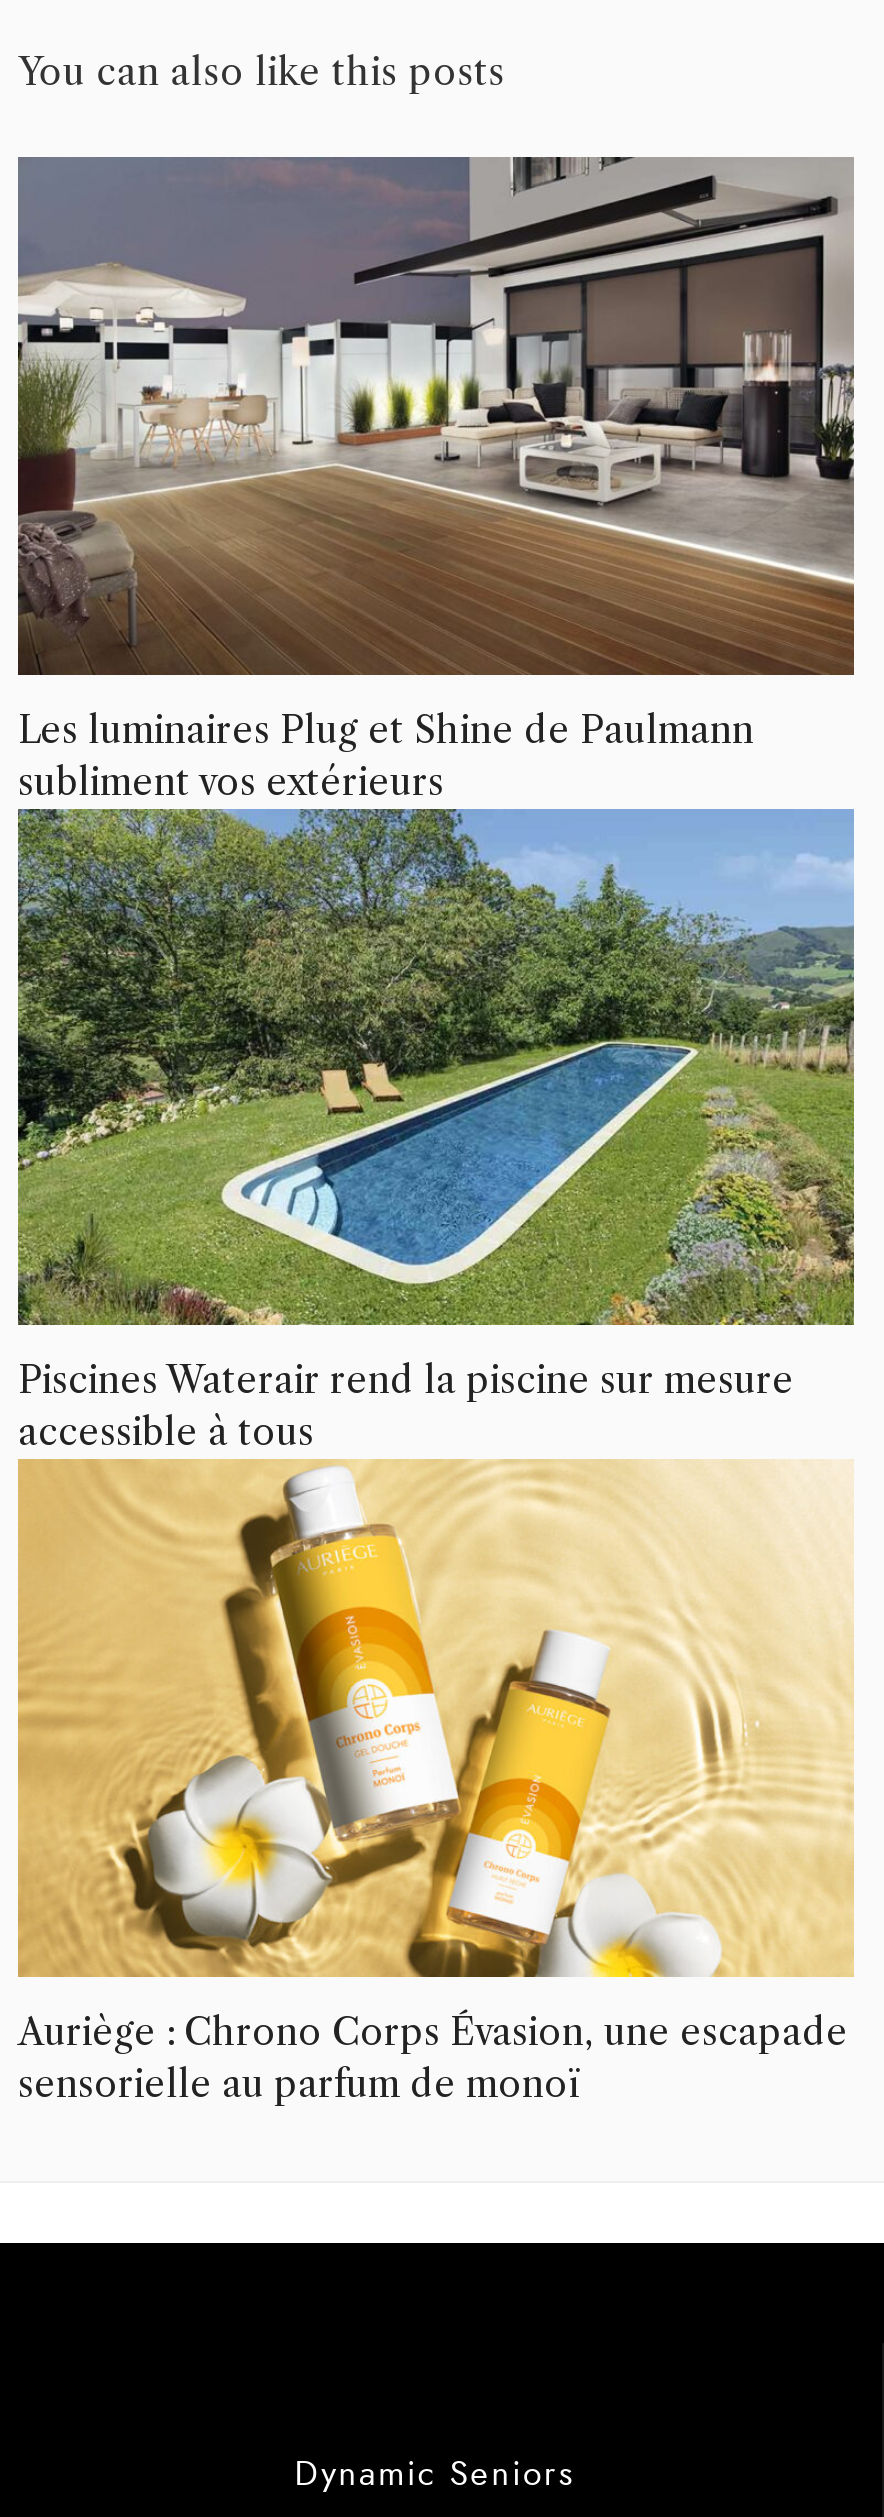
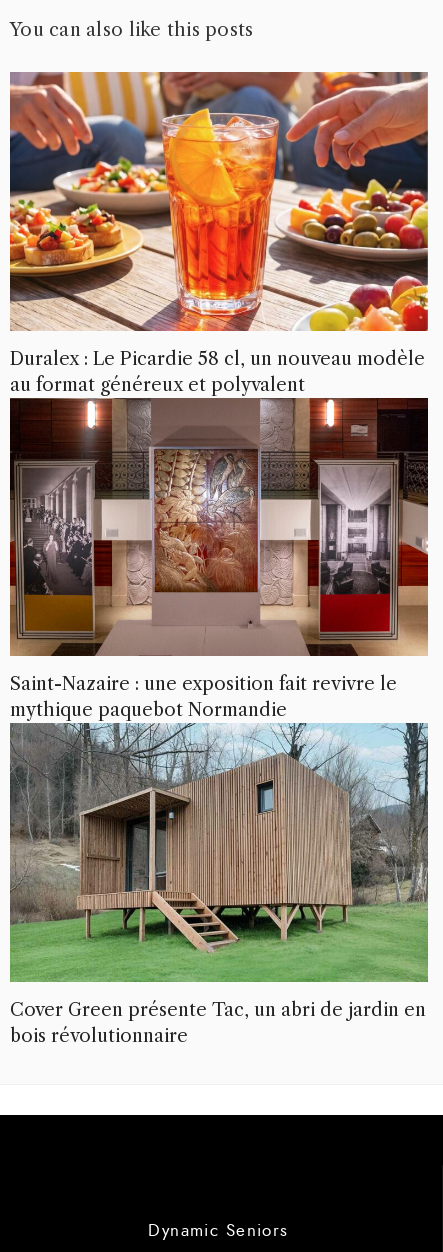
[16,155,856,804] [image] | Les luminaires Plug et Shine de Paulmann | subliment vos extérieurs -> [9,71,429,395] [image] | Duralex : Le Picardie 58 cl, un nouveau modèle | au format généreux et polyvalent
[16,809,856,1455] [image] | Piscines Waterair rend la piscine sur mesure | accessible à tous -> [9,397,429,721] [image] | Saint-Nazaire : une exposition fait revivre le | mythique paquebot Normandie
[16,1459,854,2106] [image] | Auriège : Chrono Corps Évasion, une escapade | sensorielle au parfum de monoï -> [9,722,429,1046] [image] | Cover Green présente Tac, un abri de jardin en | bois révolutionnaire

